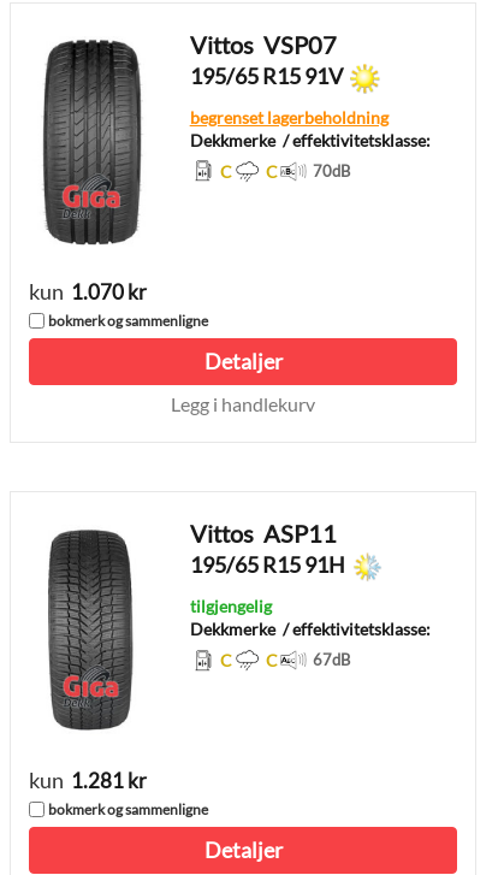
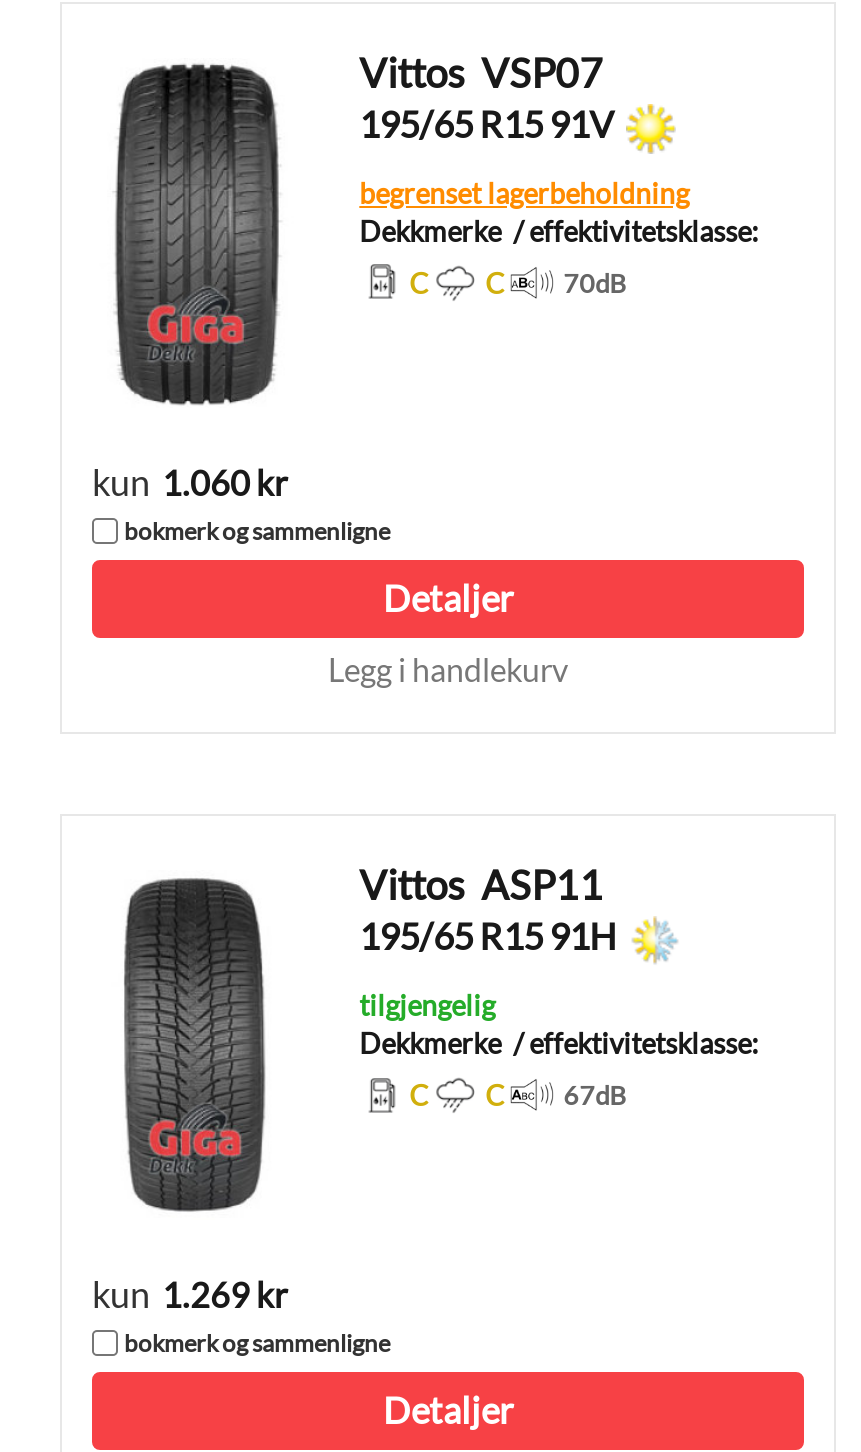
[29,278,147,305] kun 1.070 kr -> [92,460,288,504] kun 1.060 kr
[29,767,147,793] kun 1.281 kr -> [92,1272,288,1316] kun 1.269 kr

